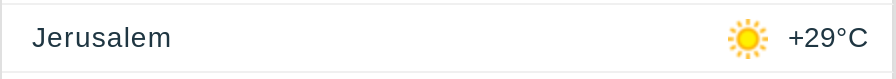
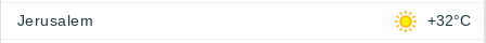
[788,22,868,54] +29°C -> [427,12,471,29] +32°C

